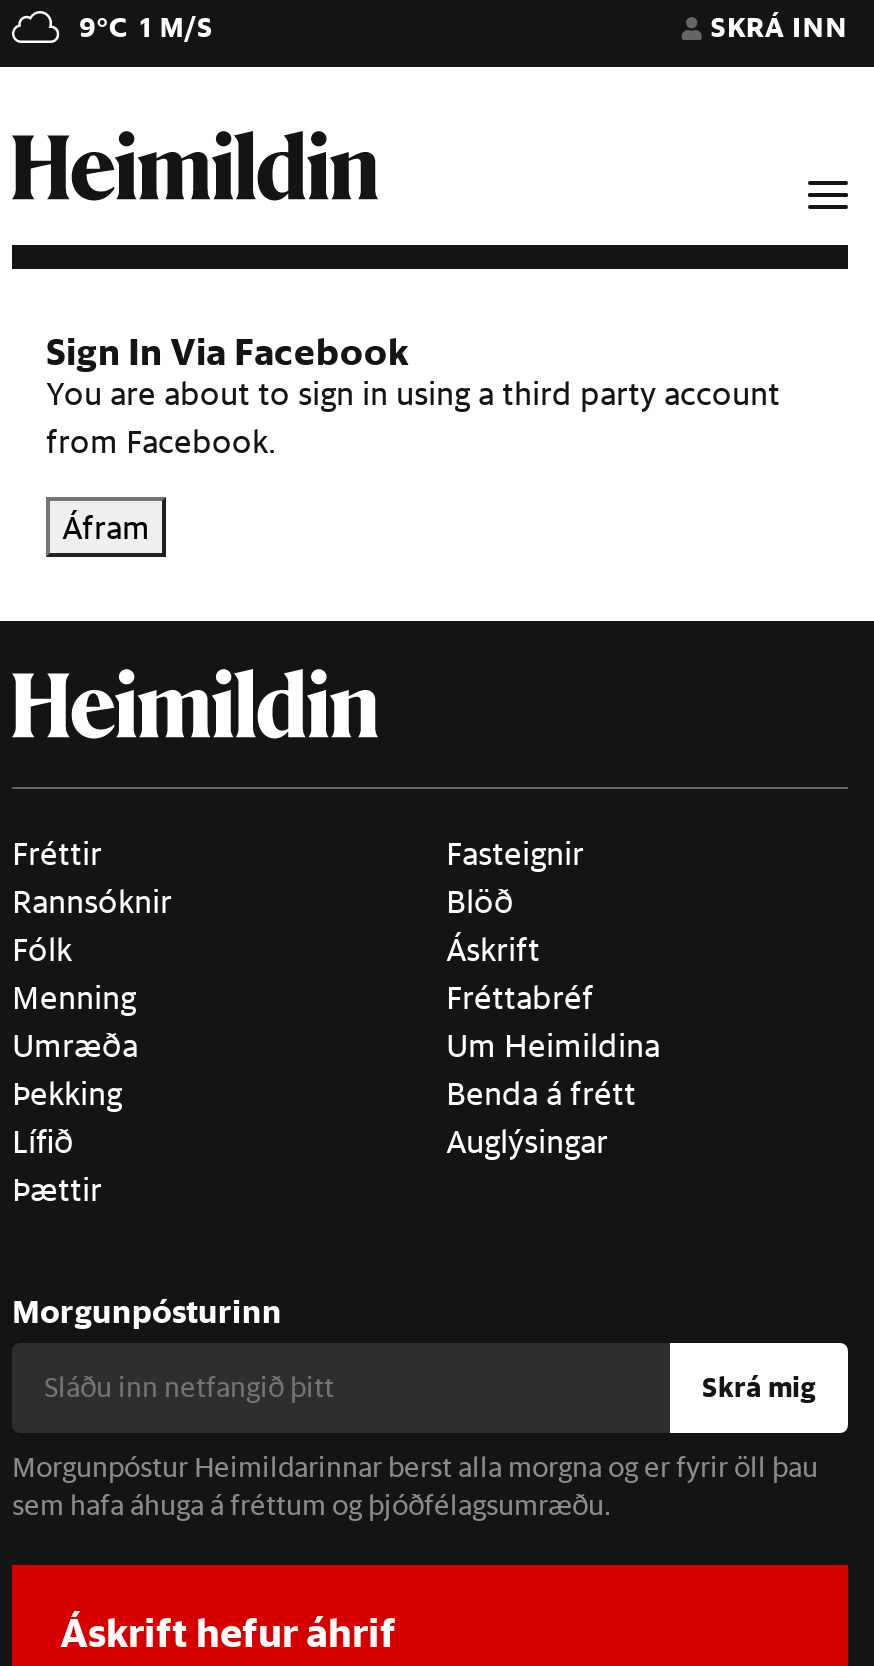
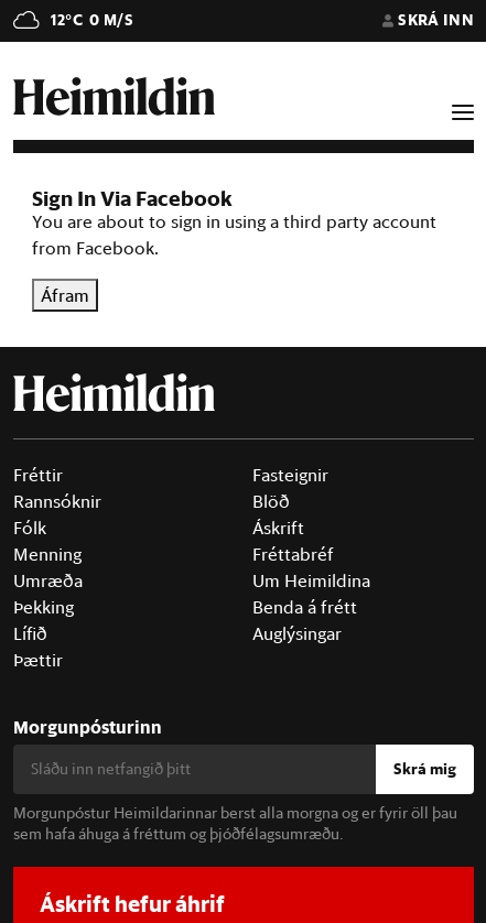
[79,9,214,45] 9°C 1 M/S -> [50,10,134,30] 12°C 0 M/S

